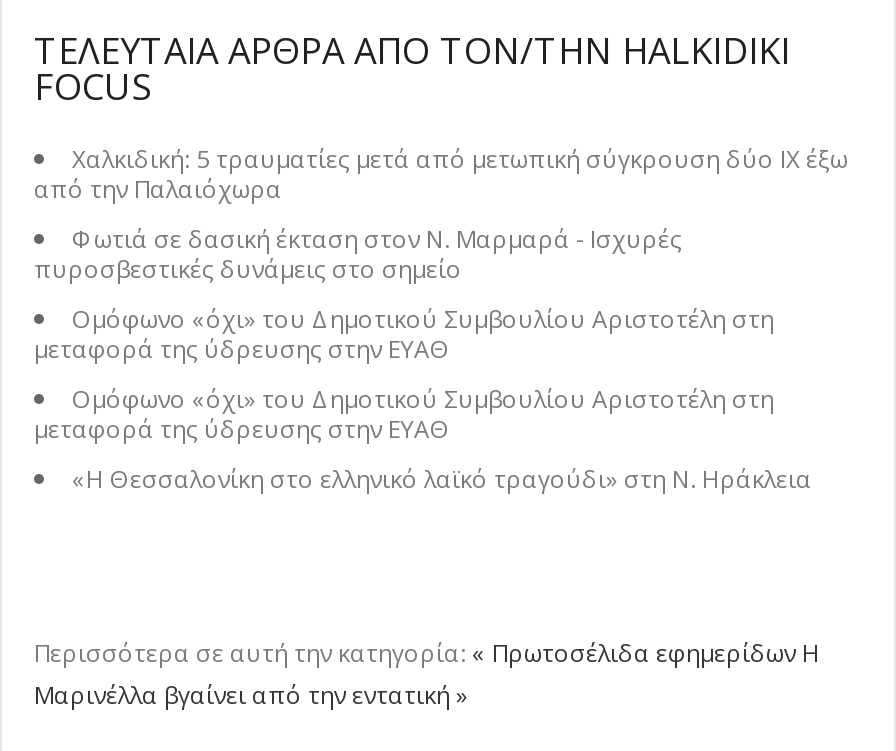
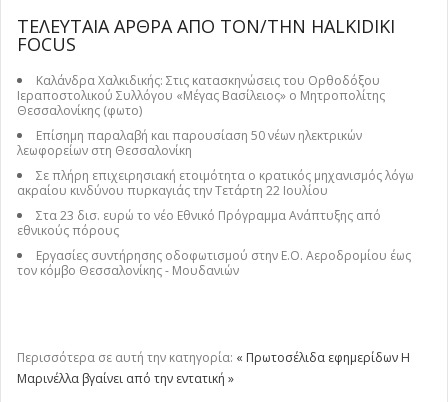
[34,143,848,207] Χαλκιδική: 5 τραυματίες μετά από μετωπική σύγκρουση δύο ΙΧ έξω | από την Παλαιόχωρα -> [17,72,385,119] Καλάνδρα Χαλκιδικής: Στις κατασκηνώσεις του Ορθοδόξου | Ιεραποστολικού Συλλόγου «Μέγας Βασίλειος» ο Μητροπολίτης | Θεσσαλονίκης (φωτο)
[34,223,682,287] Φωτιά σε δασική έκταση στον Ν. Μαρμαρά - Ισχυρές | πυροσβεστικές δυνάμεις στο σημείο -> [17,127,362,159] Επίσημη παραλαβή και παρουσίαση 50 νέων ηλεκτρικών | λεωφορείων στη Θεσσαλονίκη
[34,303,774,367] Ομόφωνο «όχι» του Δημοτικού Συμβουλίου Αριστοτέλη στη | μεταφορά της ύδρευσης στην ΕΥΑΘ -> [17,167,414,199] Σε πλήρη επιχειρησιακή ετοιμότητα ο κρατικός μηχανισμός λόγω | ακραίου κινδύνου πυρκαγιάς την Τετάρτη 22 Ιουλίου
[34,383,774,447] Ομόφωνο «όχι» του Δημοτικού Συμβουλίου Αριστοτέλη στη | μεταφορά της ύδρευσης στην ΕΥΑΘ -> [17,207,381,239] Στα 23 δισ. ευρώ το νέο Εθνικό Πρόγραμμα Ανάπτυξης από | εθνικούς πόρους
[72,463,812,497] «Η Θεσσαλονίκη στο ελληνικό λαϊκό τραγούδι» στη Ν. Ηράκλεια -> [17,247,411,279] Εργασίες συντήρησης οδοφωτισμού στην Ε.Ο. Αεροδρομίου έως | τον κόμβο Θεσσαλονίκης - Μουδανιών

